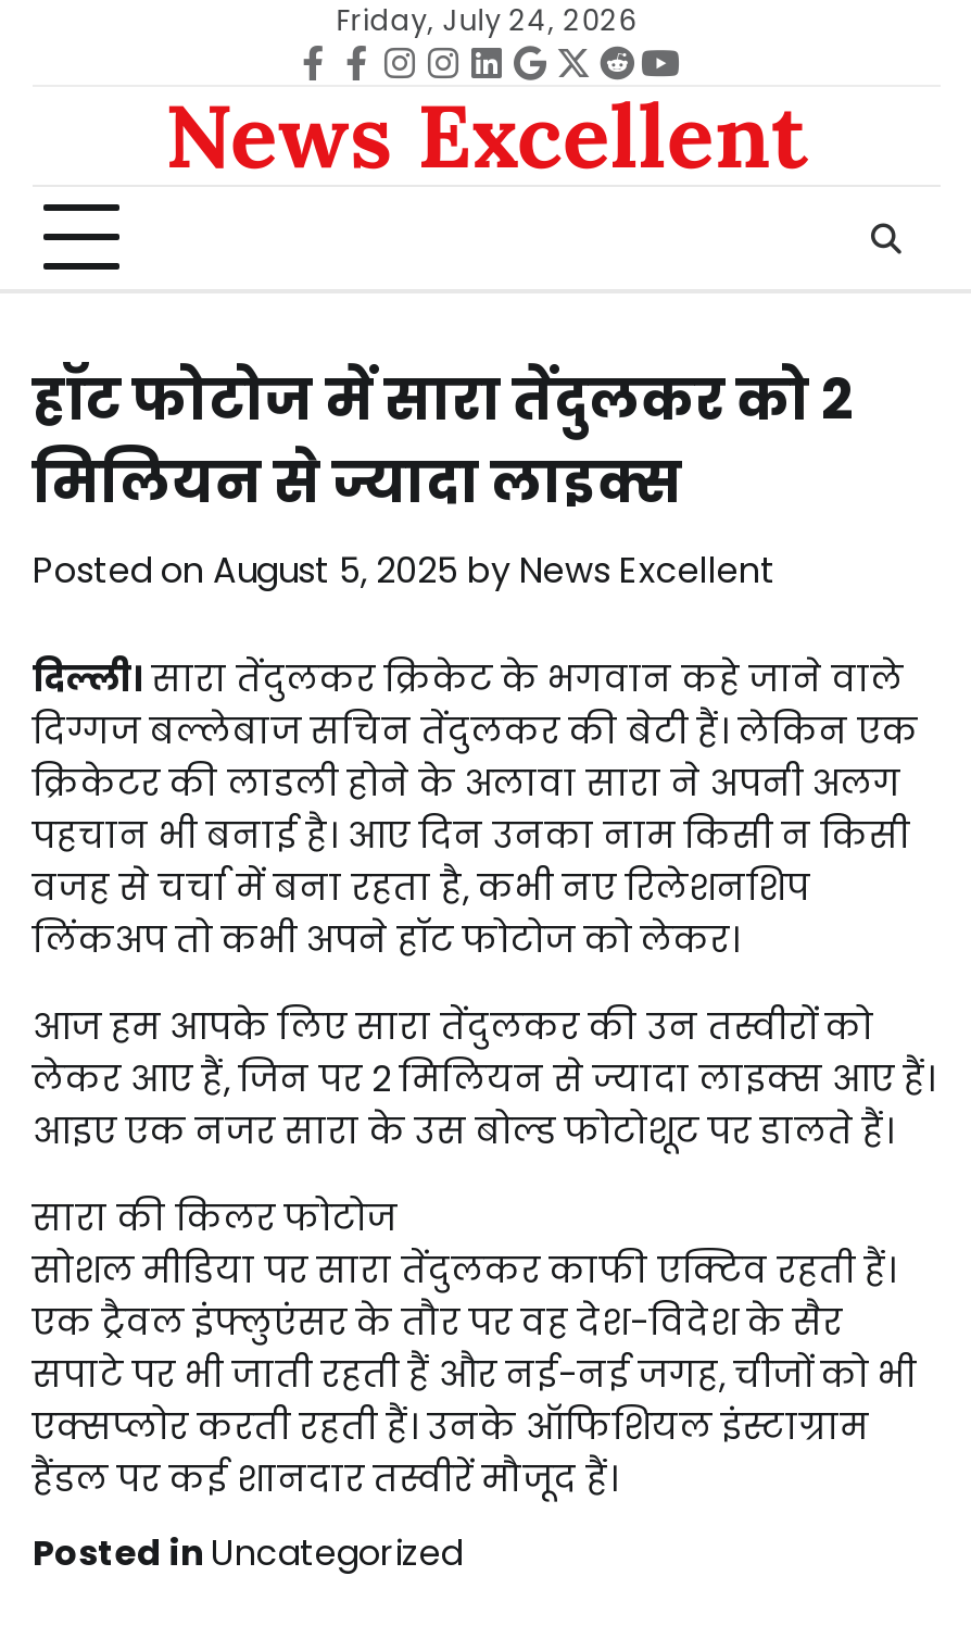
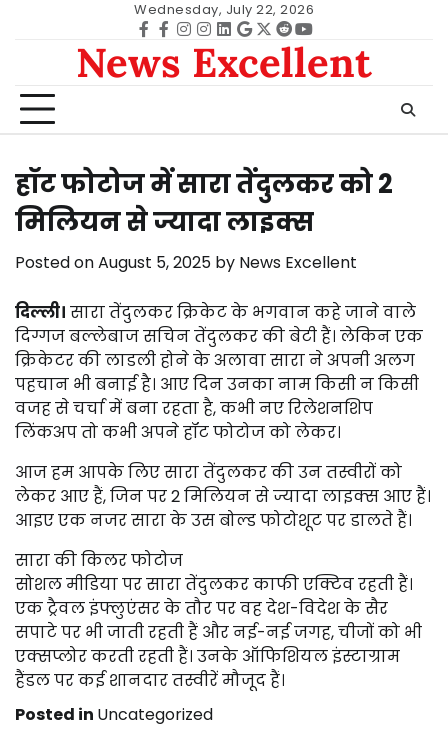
[336,0,637,41] Friday, July 24, 2026 -> [134,0,314,19] Wednesday, July 22, 2026

